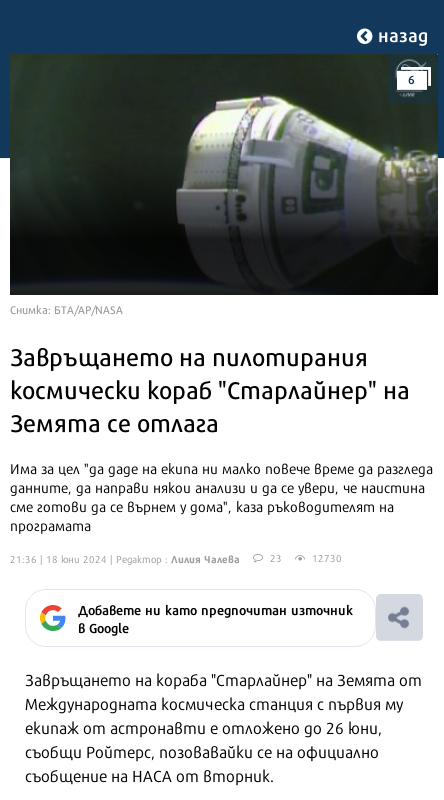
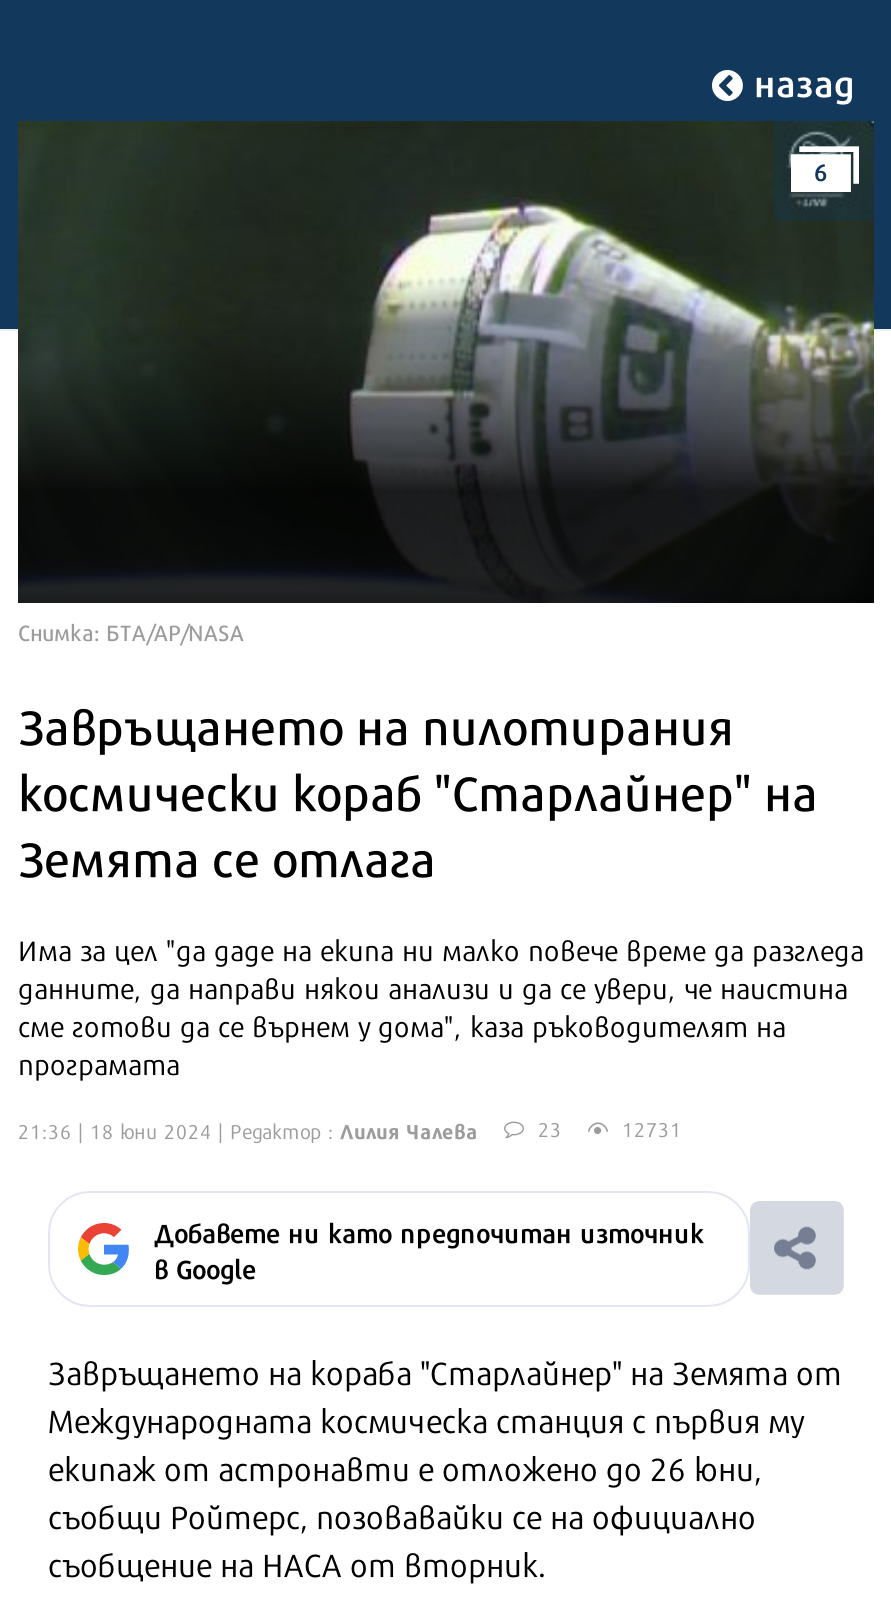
[312,550,342,565] 12730 -> [622,1113,682,1143] 12731

